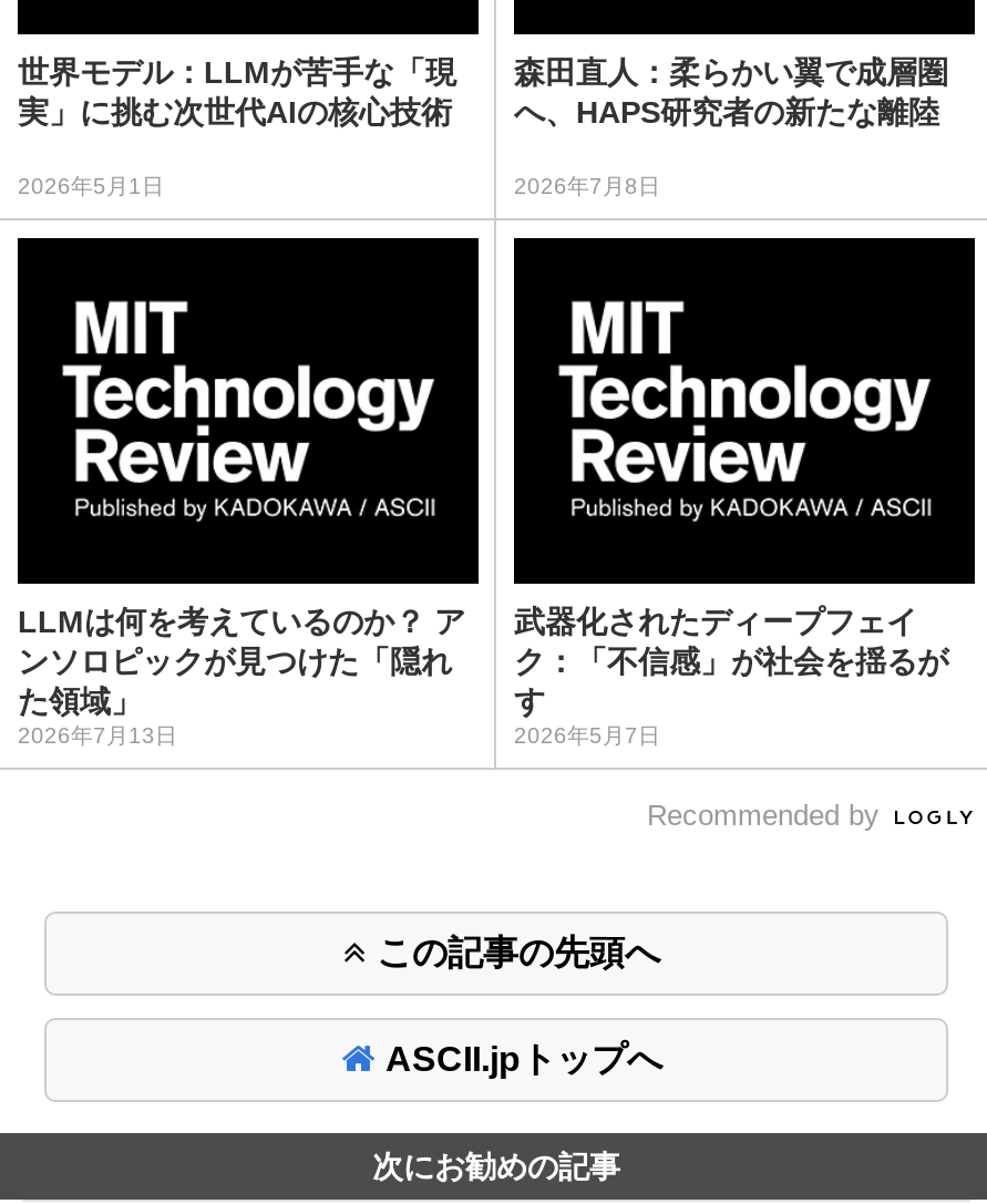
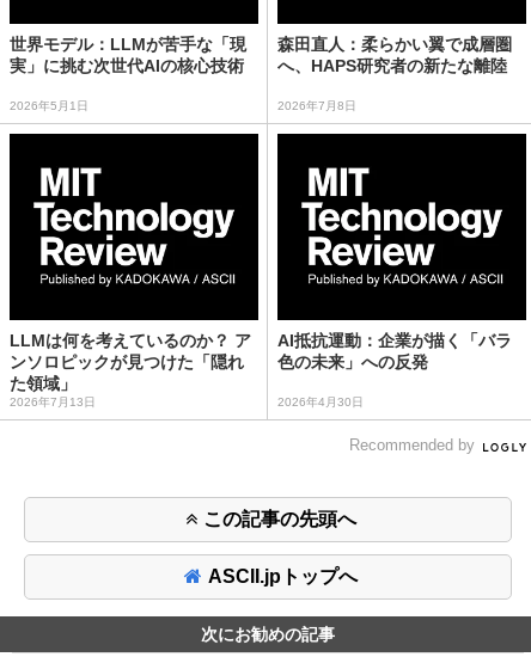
[514,604,948,748] 武器化されたディープフェイ | ク：「不信感」が社会を揺るが | す | 2026年5月7日 -> [277,331,512,409] AI抵抗運動：企業が描く「バラ | 色の未来」への反発 | 2026年4月30日

